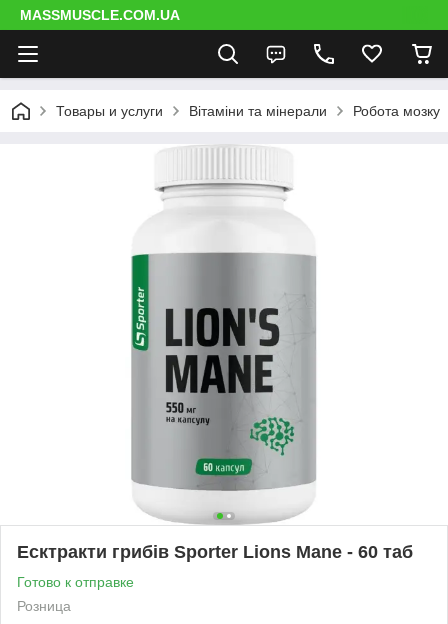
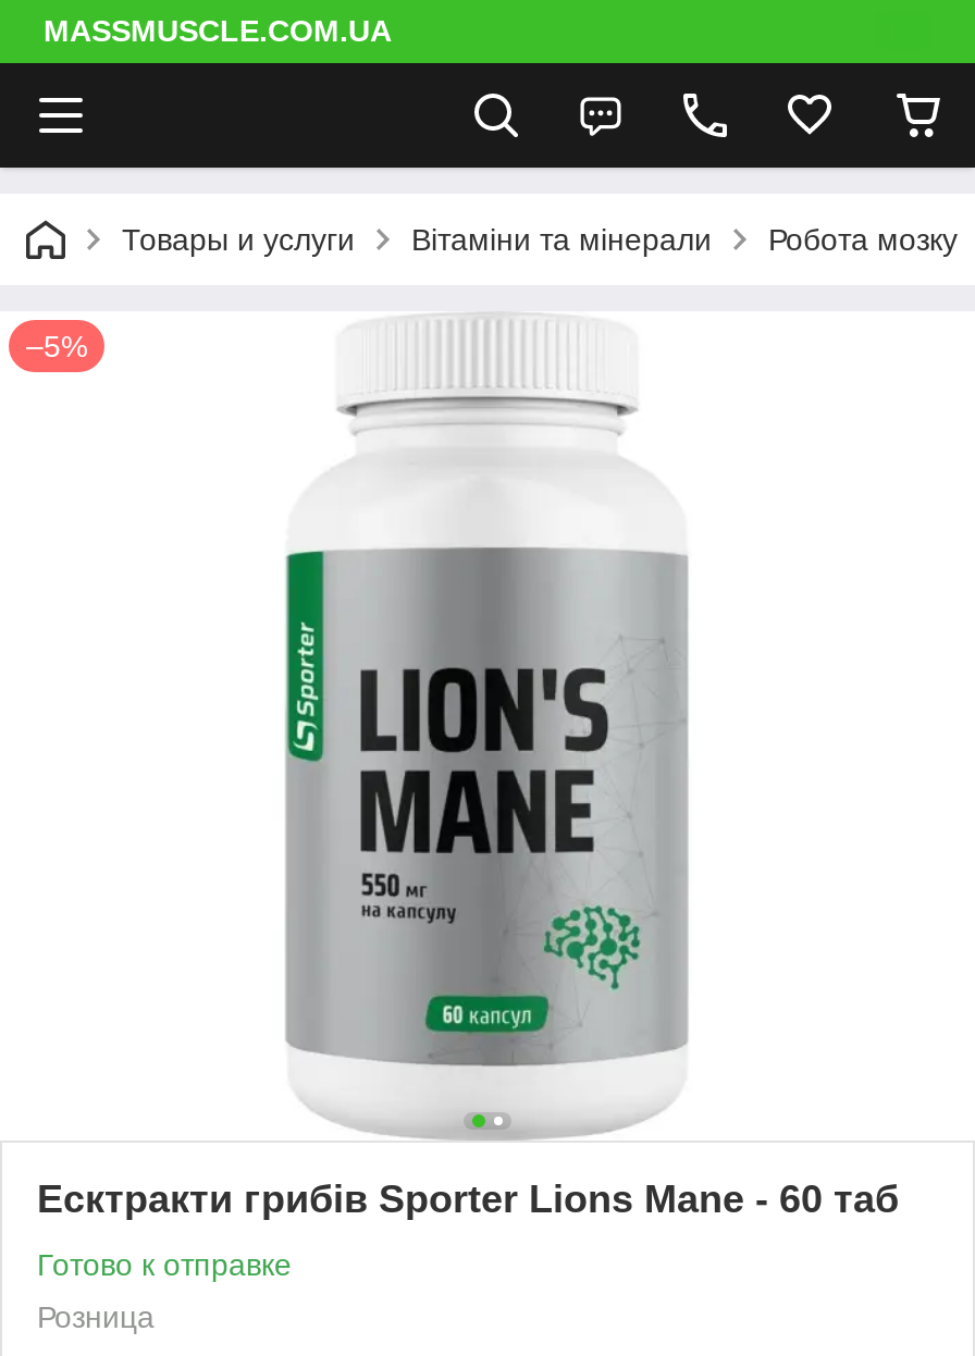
none -> [26,329,87,363] –5%

